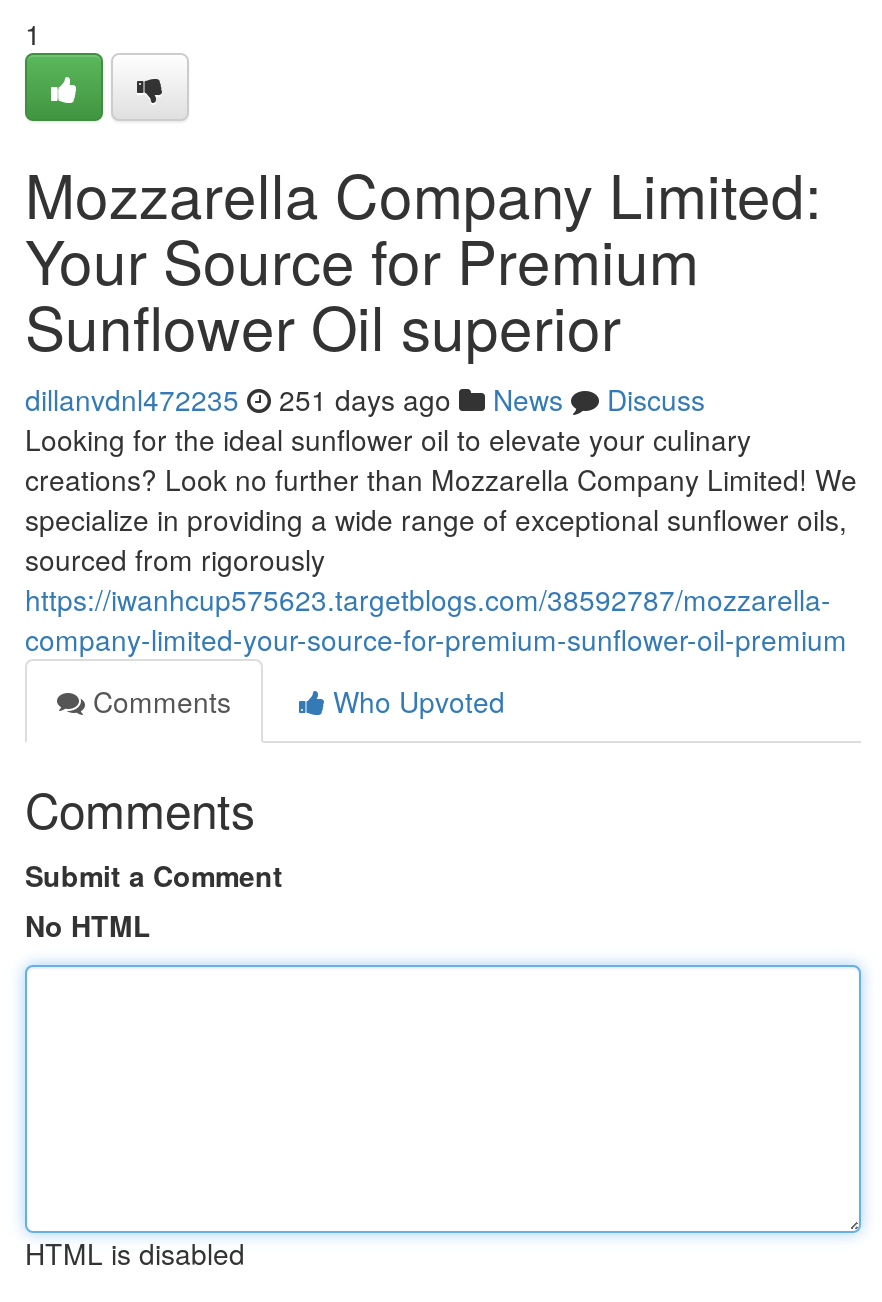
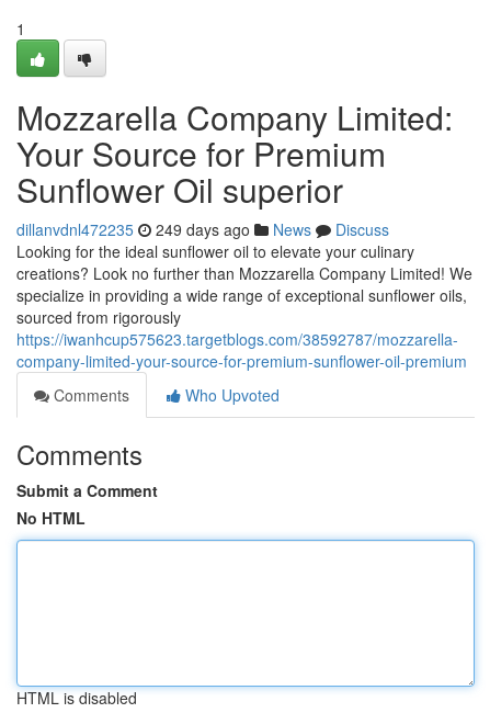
[25,379,705,419] dillanvdnl472235 251 days ago News Discuss -> [16,218,389,240] dillanvdnl472235 249 days ago News Discuss

